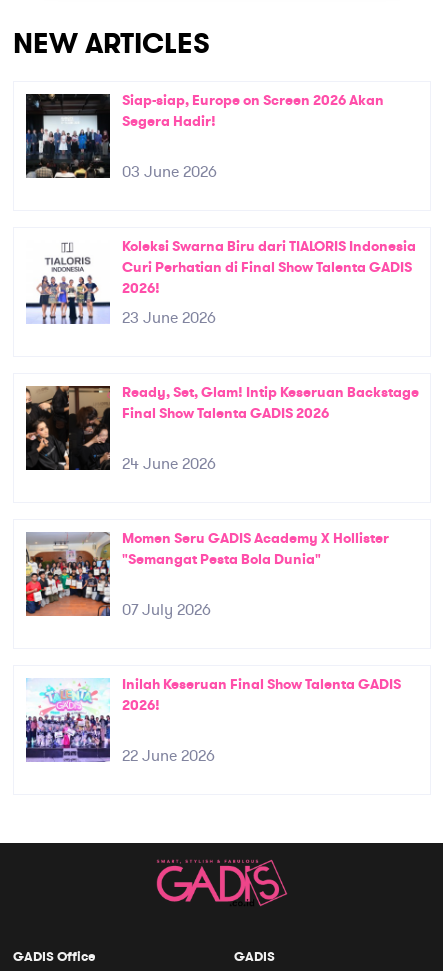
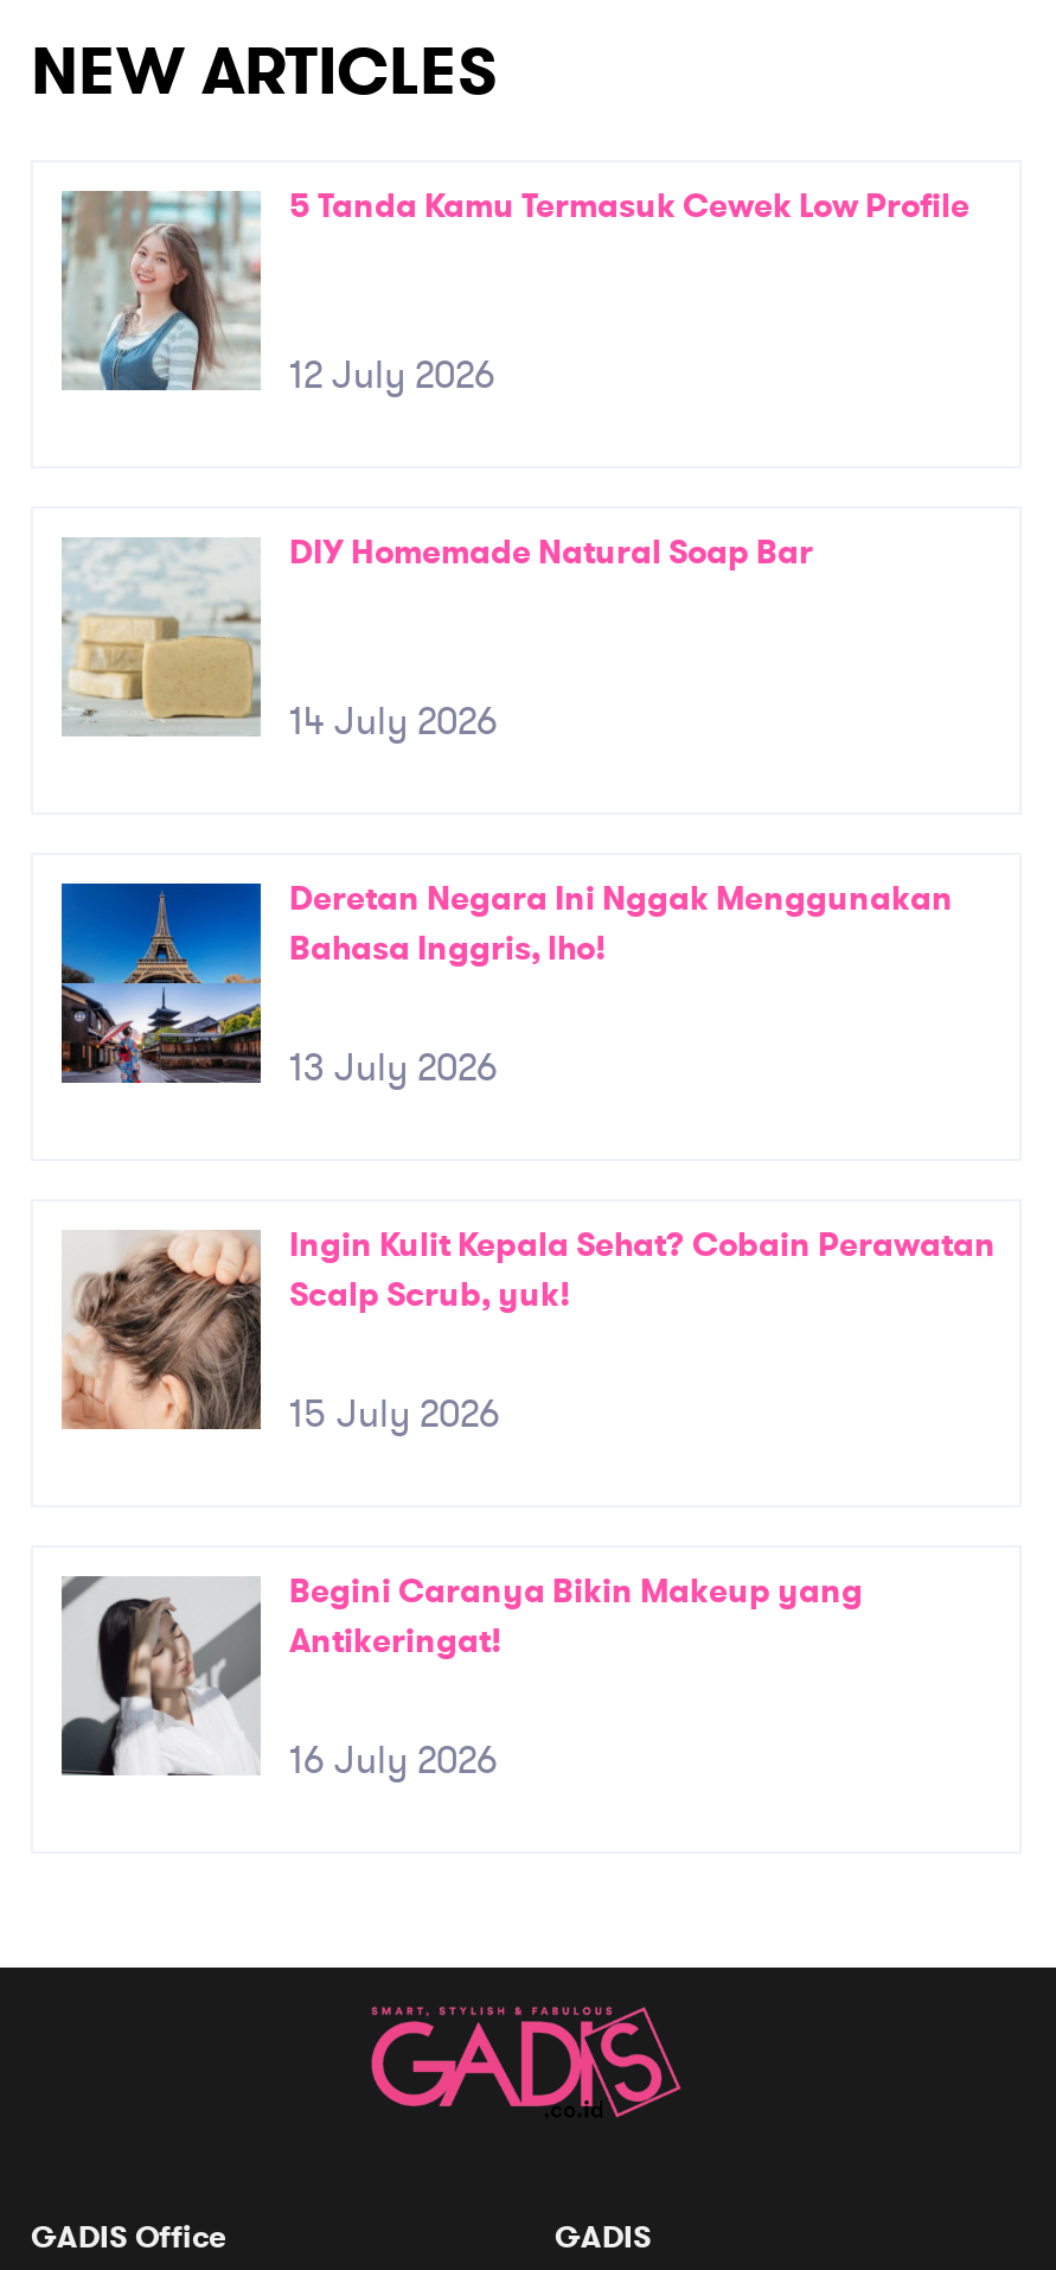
[25,91,419,767] [image] | Siap-siap, Europe on Screen 2026 Akan | Segera Hadir! | 03 June 2026 | Koleksi Swarna Biru dari TIALORIS Indonesia | Curi Perhatian di Final Show Talenta GADIS | 2026! | 23 June 2026 | Ready, Set, Glam! Intip Keseruan Backstage | Final Show Talenta GADIS 2026 | 24 June 2026 | Momen Seru GADIS Academy X Hollister | "Semangat Pesta Bola Dunia" | 07 July 2026 | Inilah Keseruan Final Show Talenta GADIS | 2026! | 22 June 2026 -> [59,184,996,1787] [image] | 5 Tanda Kamu Termasuk Cewek Low Profile | 12 July 2026 | DIY Homemade Natural Soap Bar | 14 July 2026 | Deretan Negara Ini Nggak Menggunakan | Bahasa Inggris, lho! | 13 July 2026 | Ingin Kulit Kepala Sehat? Cobain Perawatan | Scalp Scrub, yuk! | 15 July 2026 | Begini Caranya Bikin Makeup yang | Antikeringat! | 16 July 2026
[26,241,108,324] [image] -> [59,537,256,737] [image]
[25,385,111,471] [image] -> [59,881,263,1085] [image]
[25,532,111,617] [image] -> [62,1230,263,1431] [image]
[25,678,110,762] [image] -> [59,1574,261,1778] [image]

